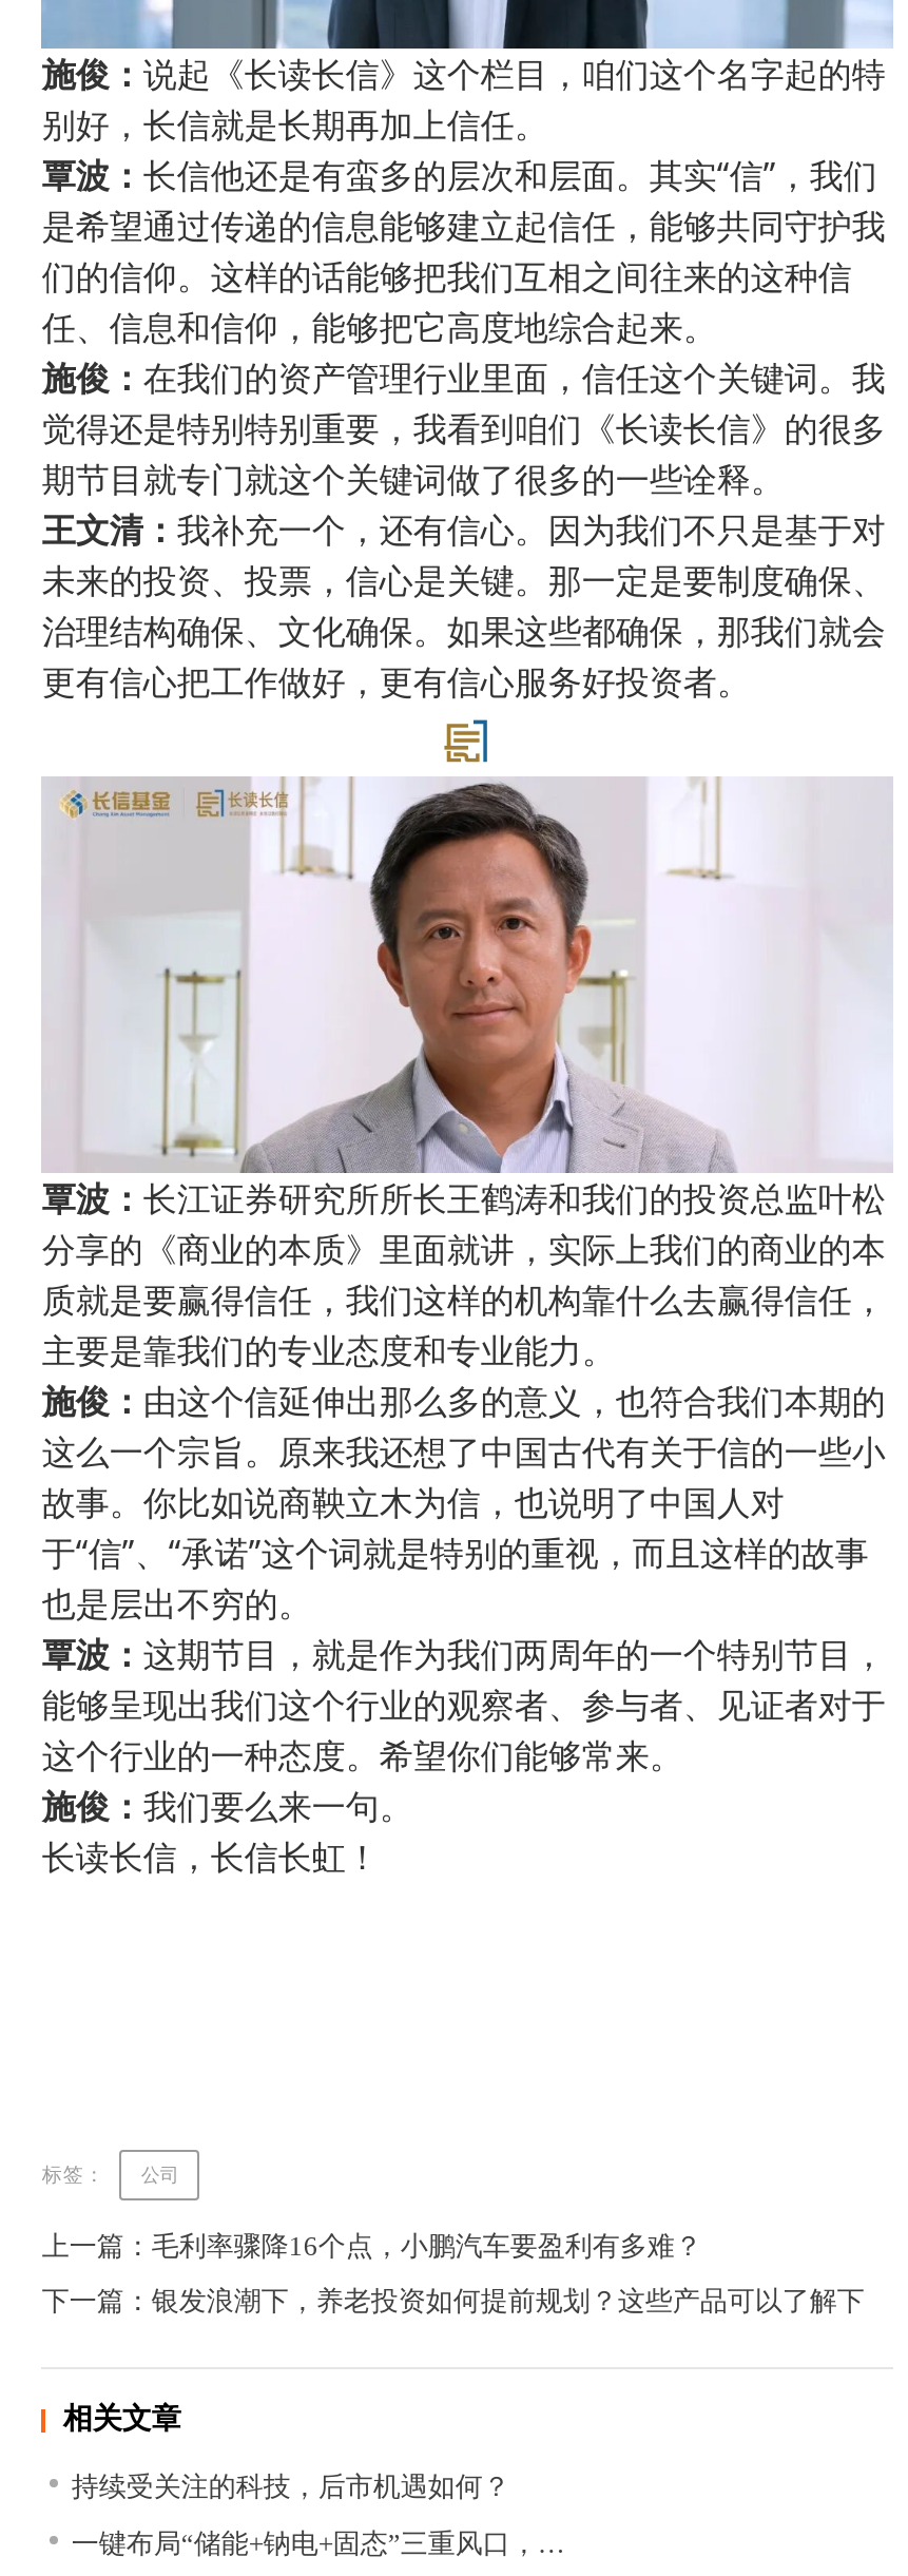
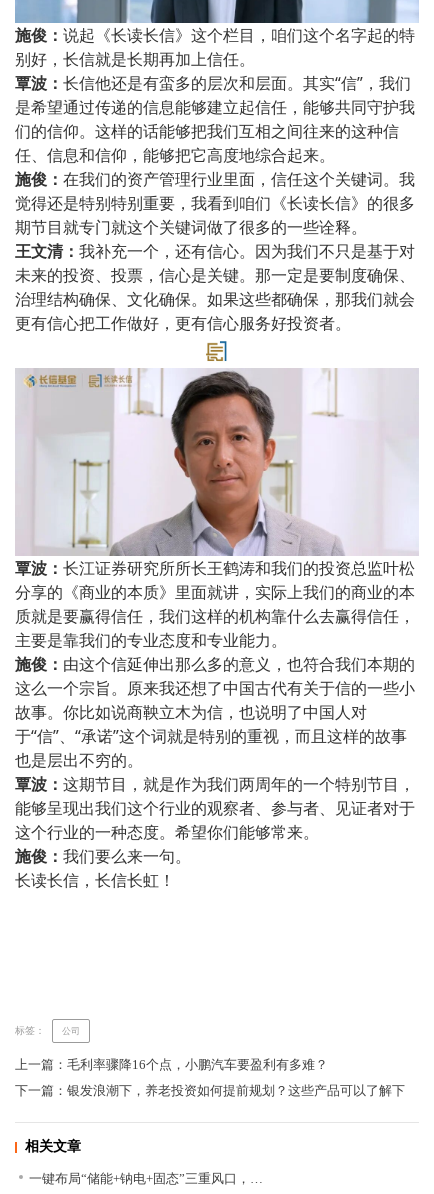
[72,2472,510,2503] 持续受关注的科技，后市机遇如何？ -> none

